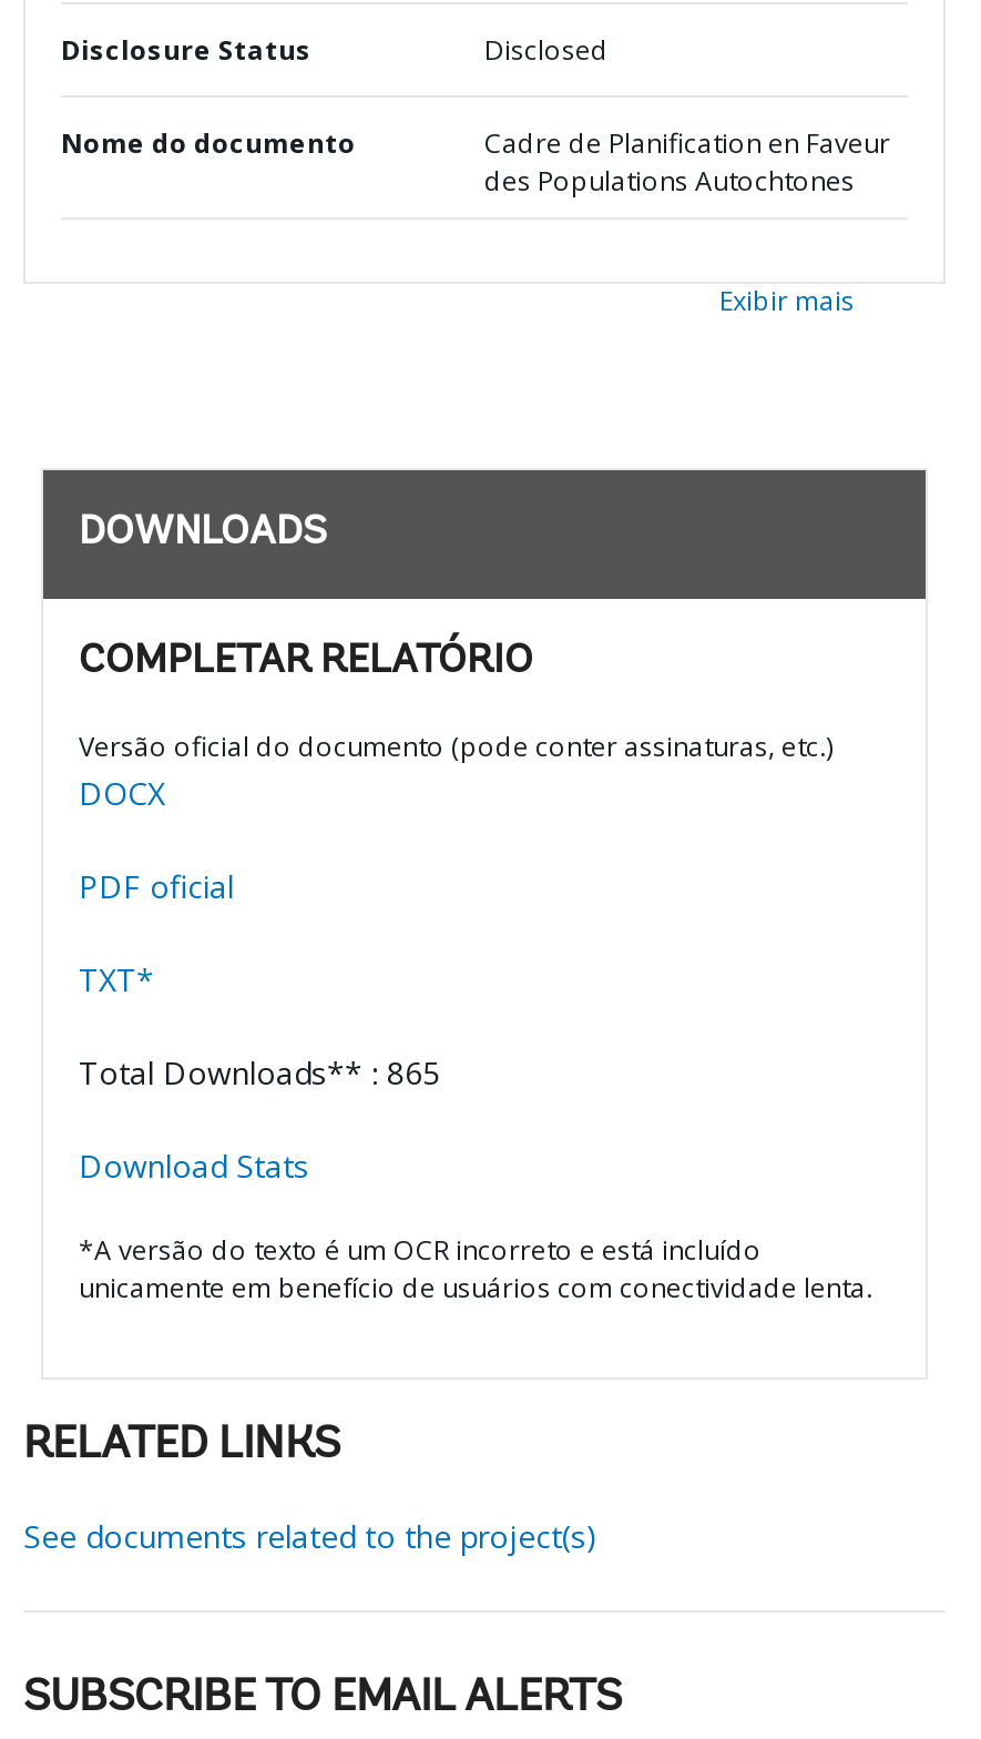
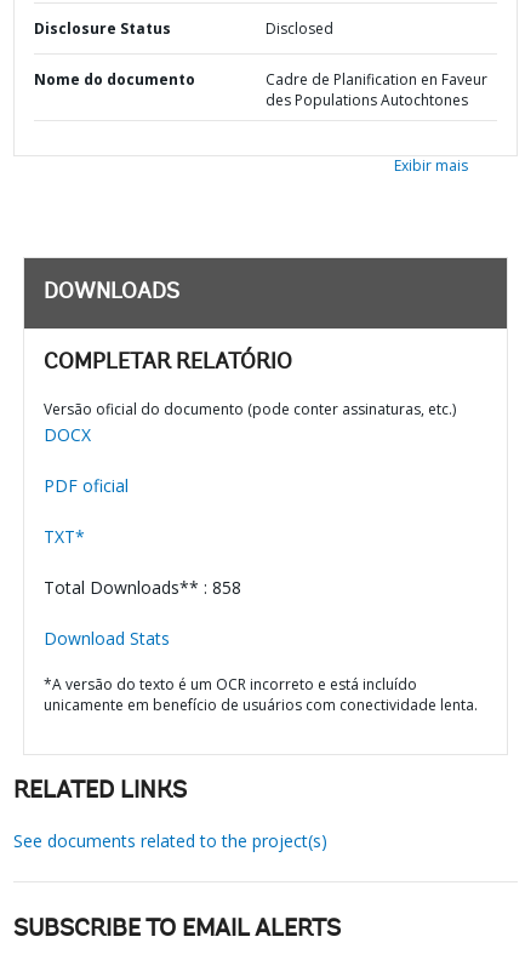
[79,1051,440,1094] Total Downloads** : 865 -> [44,576,241,599] Total Downloads** : 858

